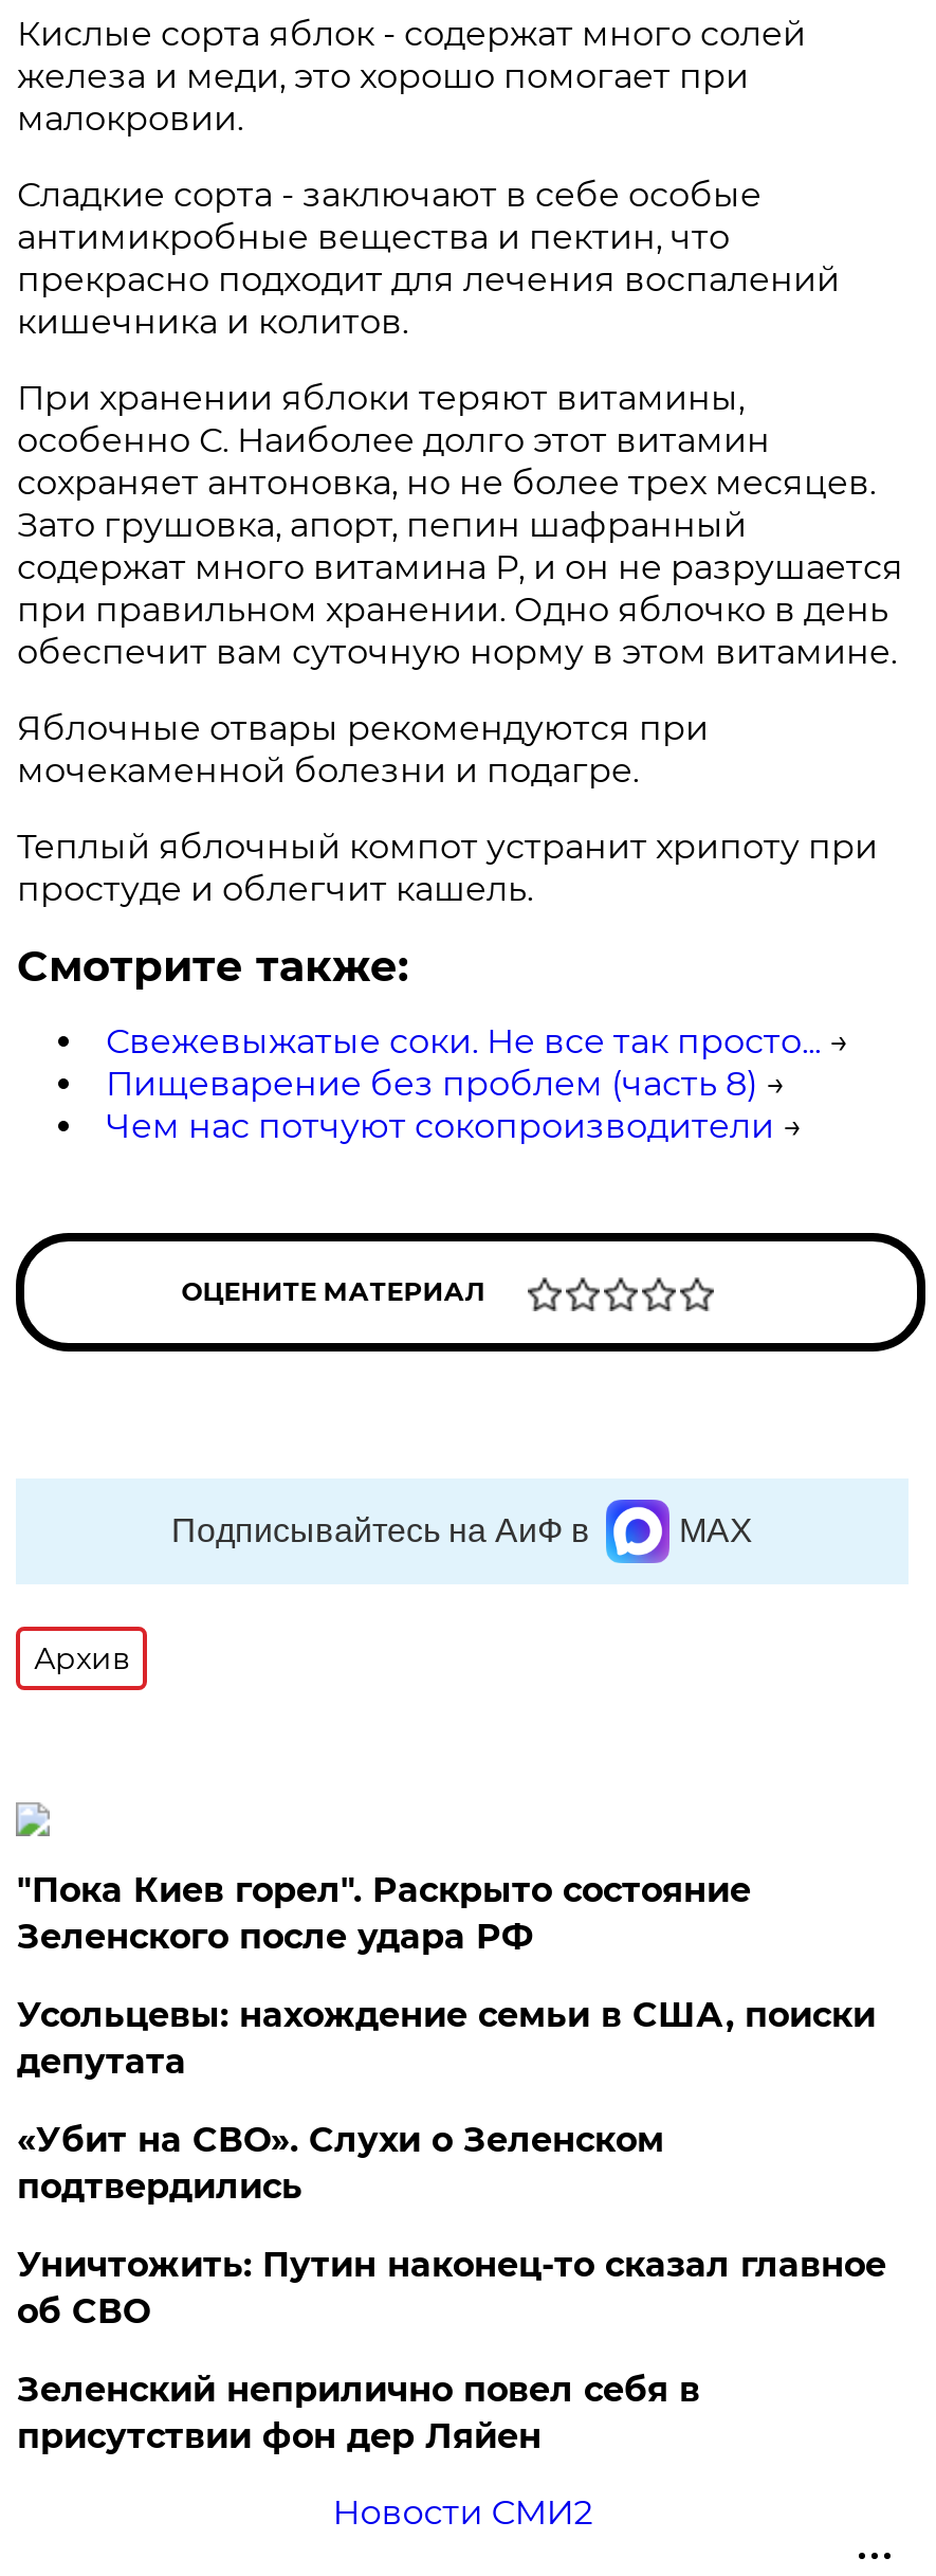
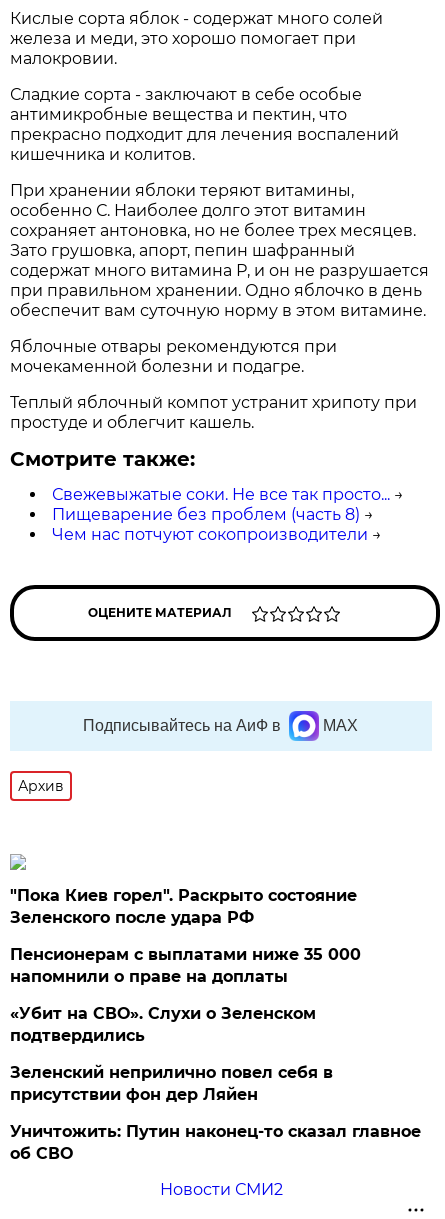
[17,1995,876,2082] Усольцевы: нахождение семьи в США, поиски | депутата -> [10,945,361,986] Пенсионерам с выплатами ниже 35 000 | напомнили о праве на доплаты
moved [17,2245,886,2332] -> [10,1122,421,1163]: Уничтожить: Путин наконец-то сказал главное | об СВО
moved [17,2370,700,2456] -> [10,1063,333,1104]: Зеленский неприлично повел cебя в | присутствии фон дер Ляйен

